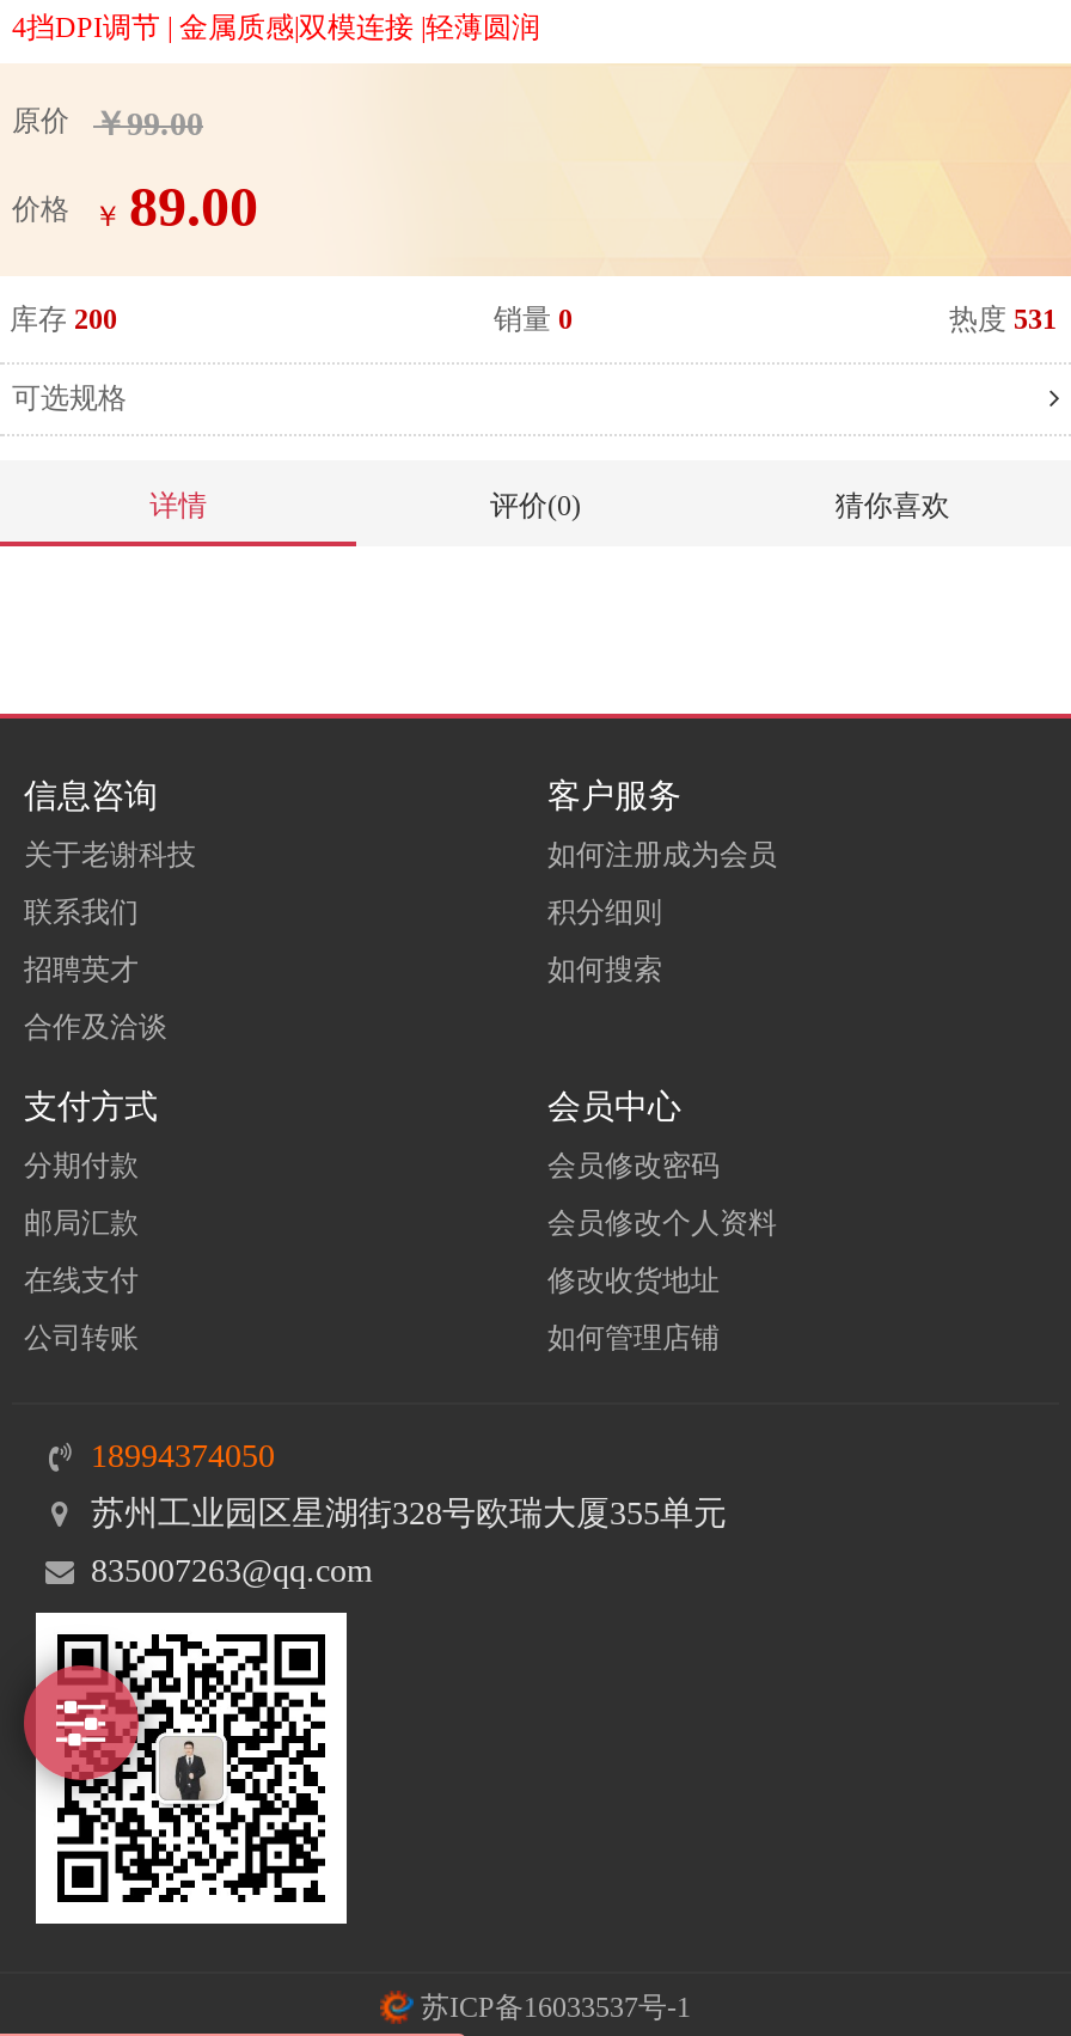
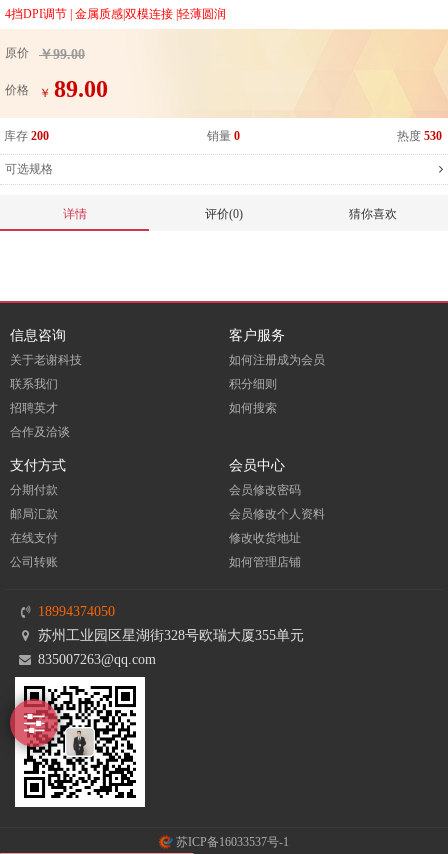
[949,302,1057,336] 热度 531 -> [397,129,442,143] 热度 530

